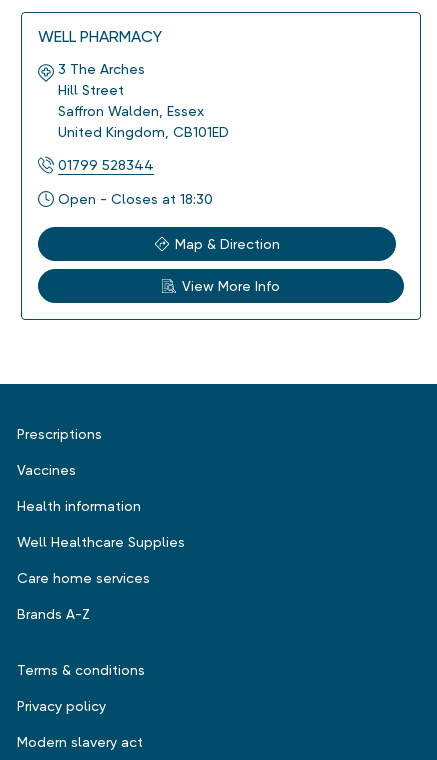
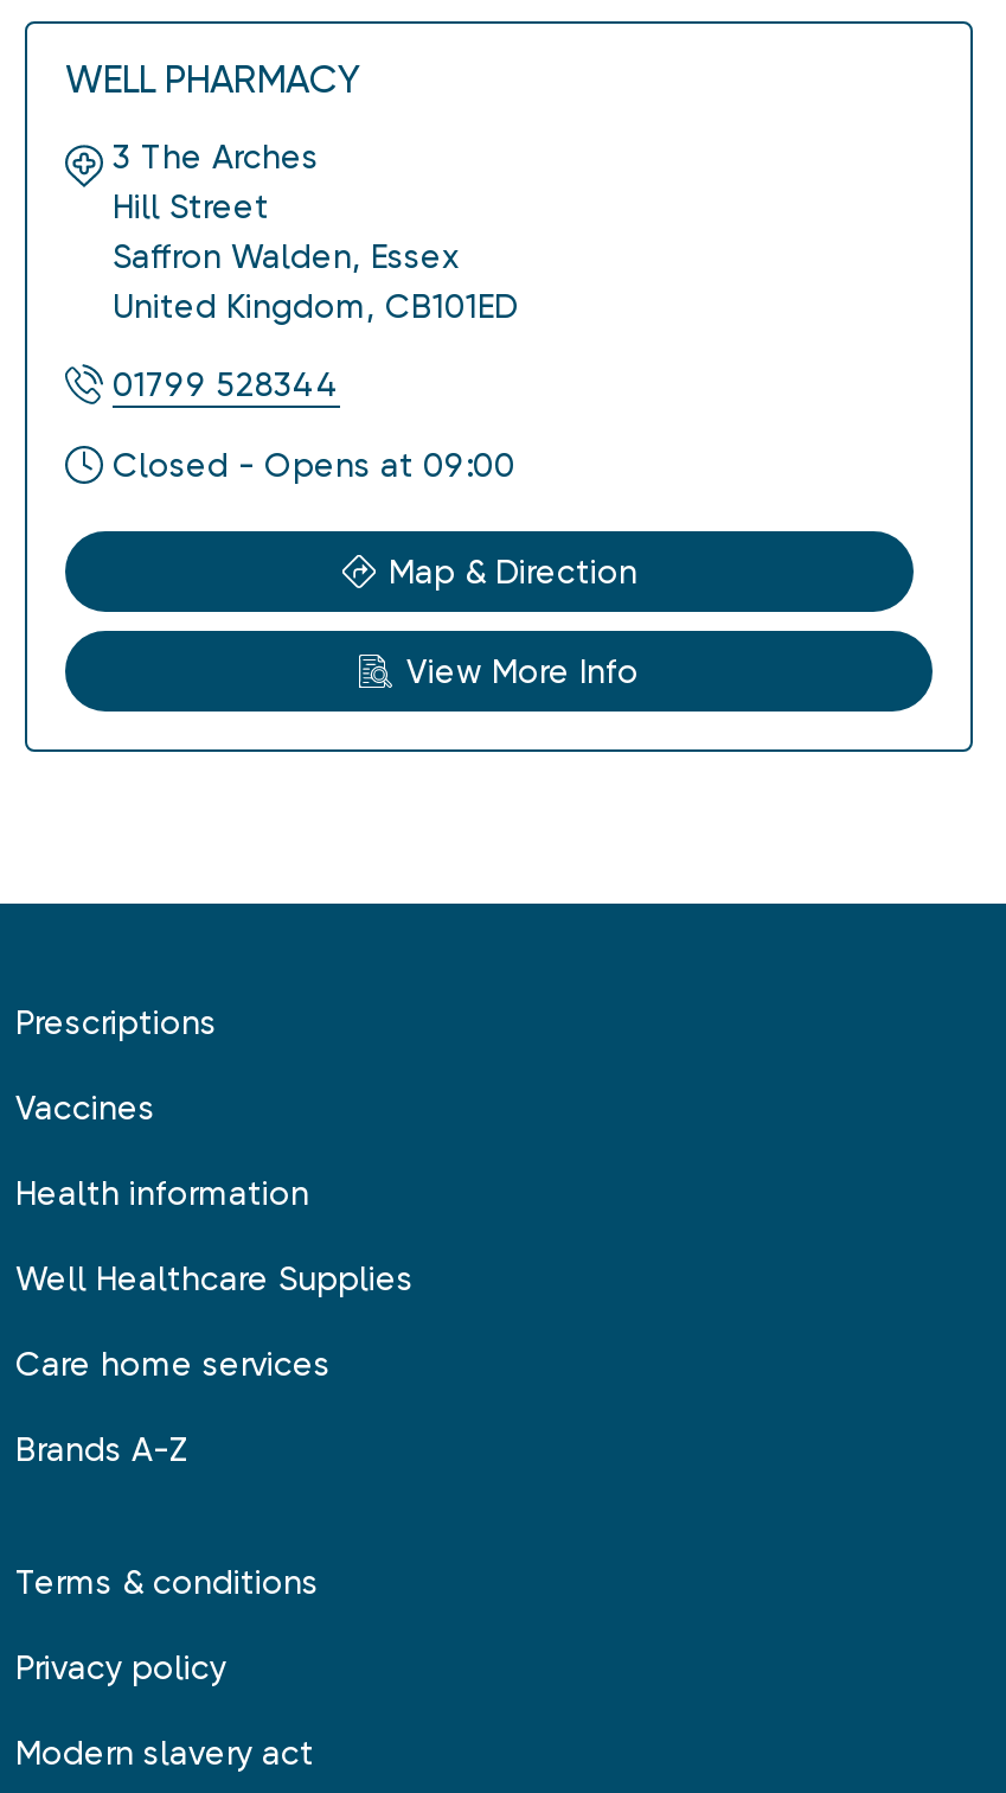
[58,191,213,207] Open - Closes at 18:30 -> [113,446,515,484] Closed - Opens at 09:00

